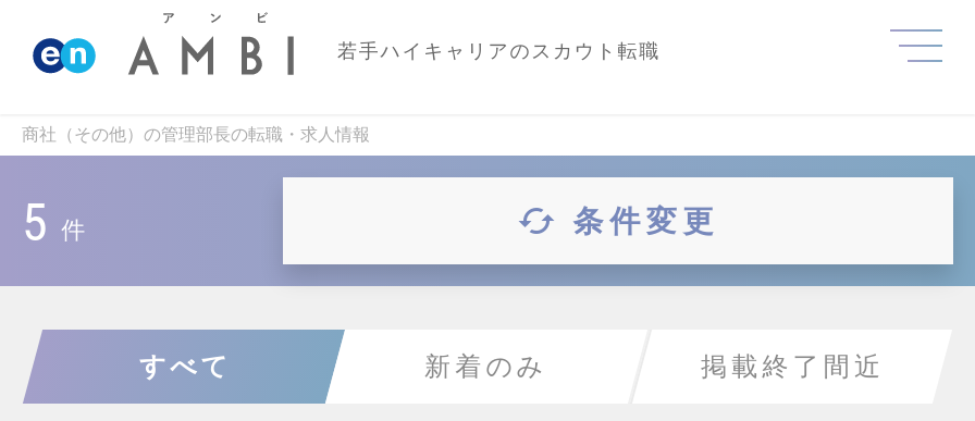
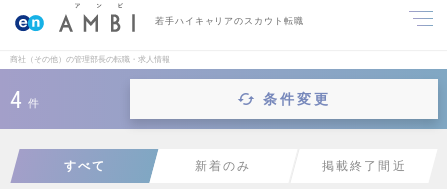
[22,193,87,253] 5 件 -> [10,86,40,114] 4 件

